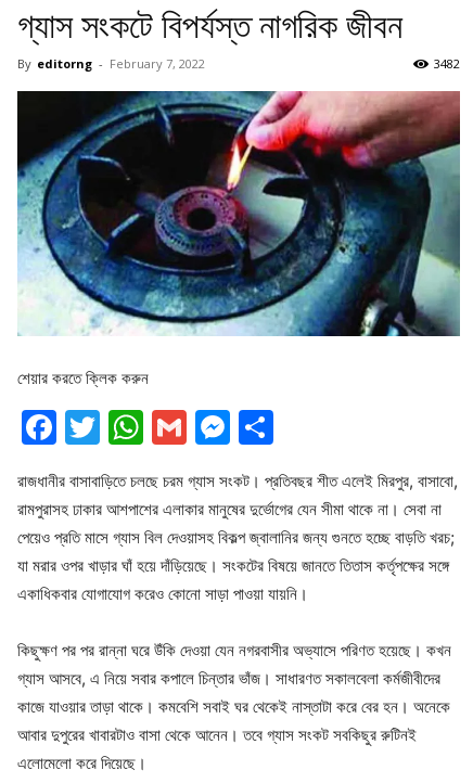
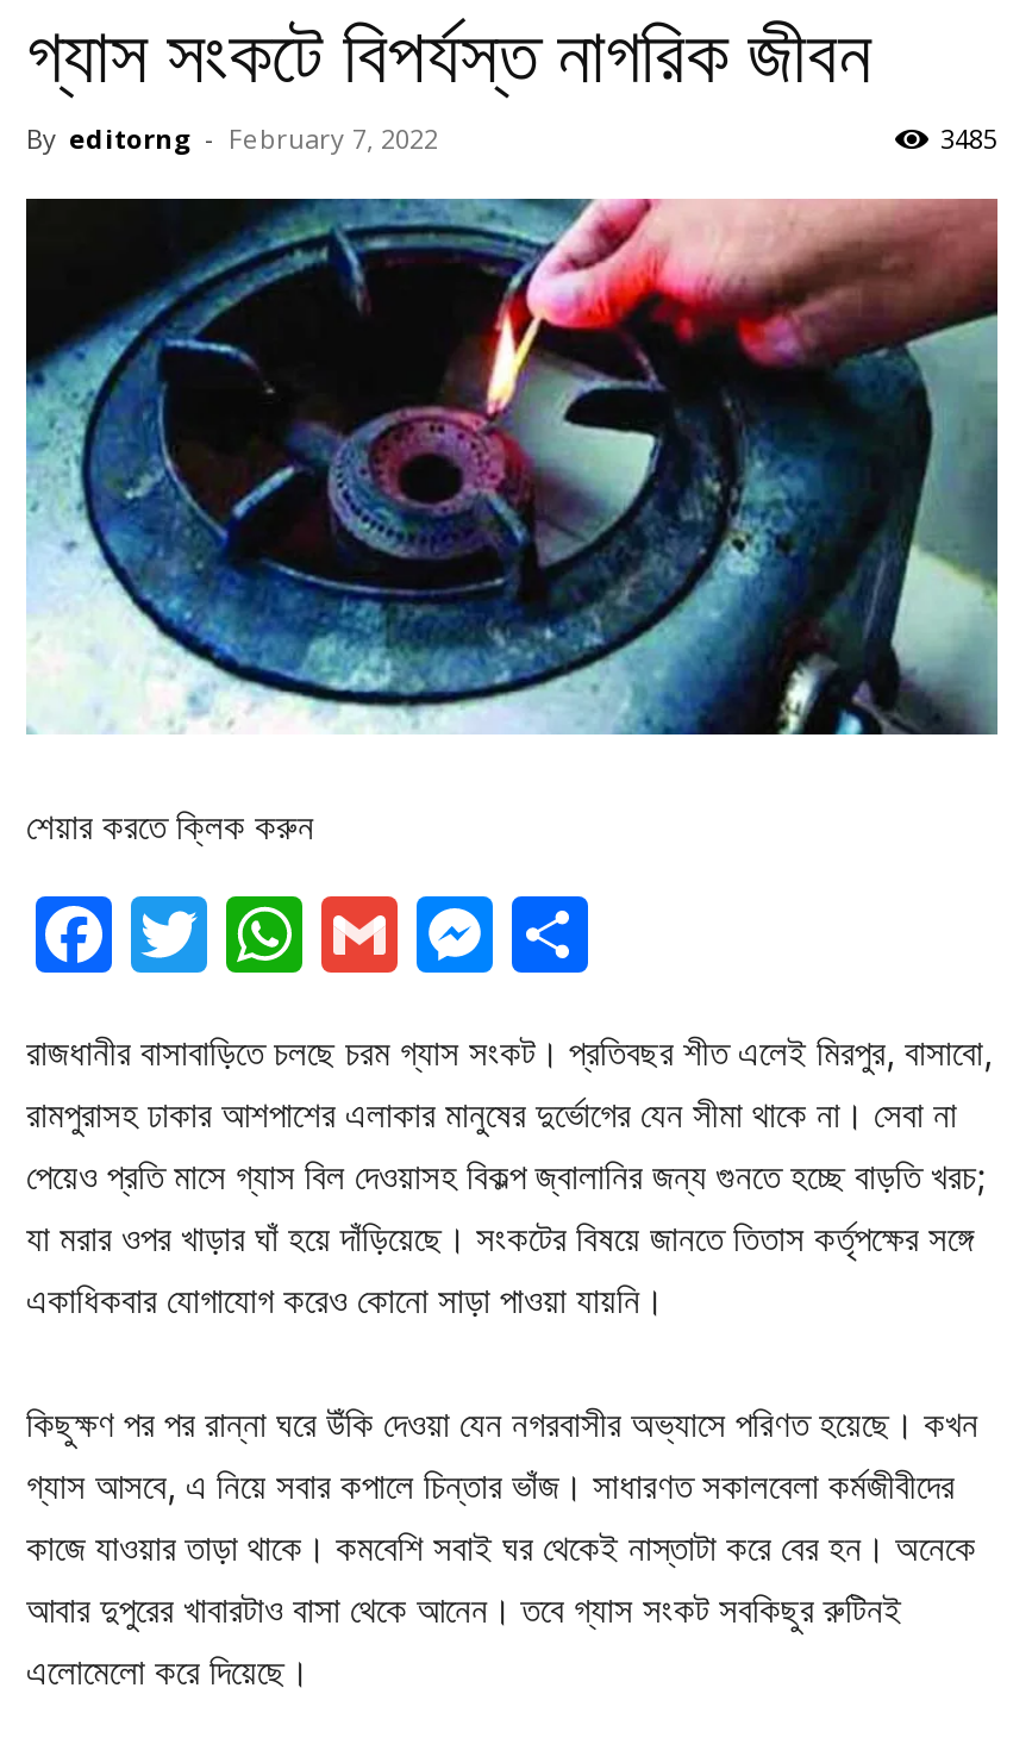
[434,55,460,72] 3482 -> [940,120,997,156] 3485

